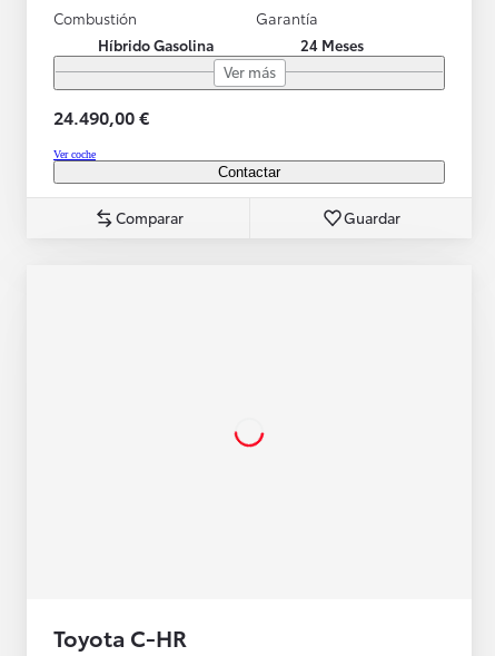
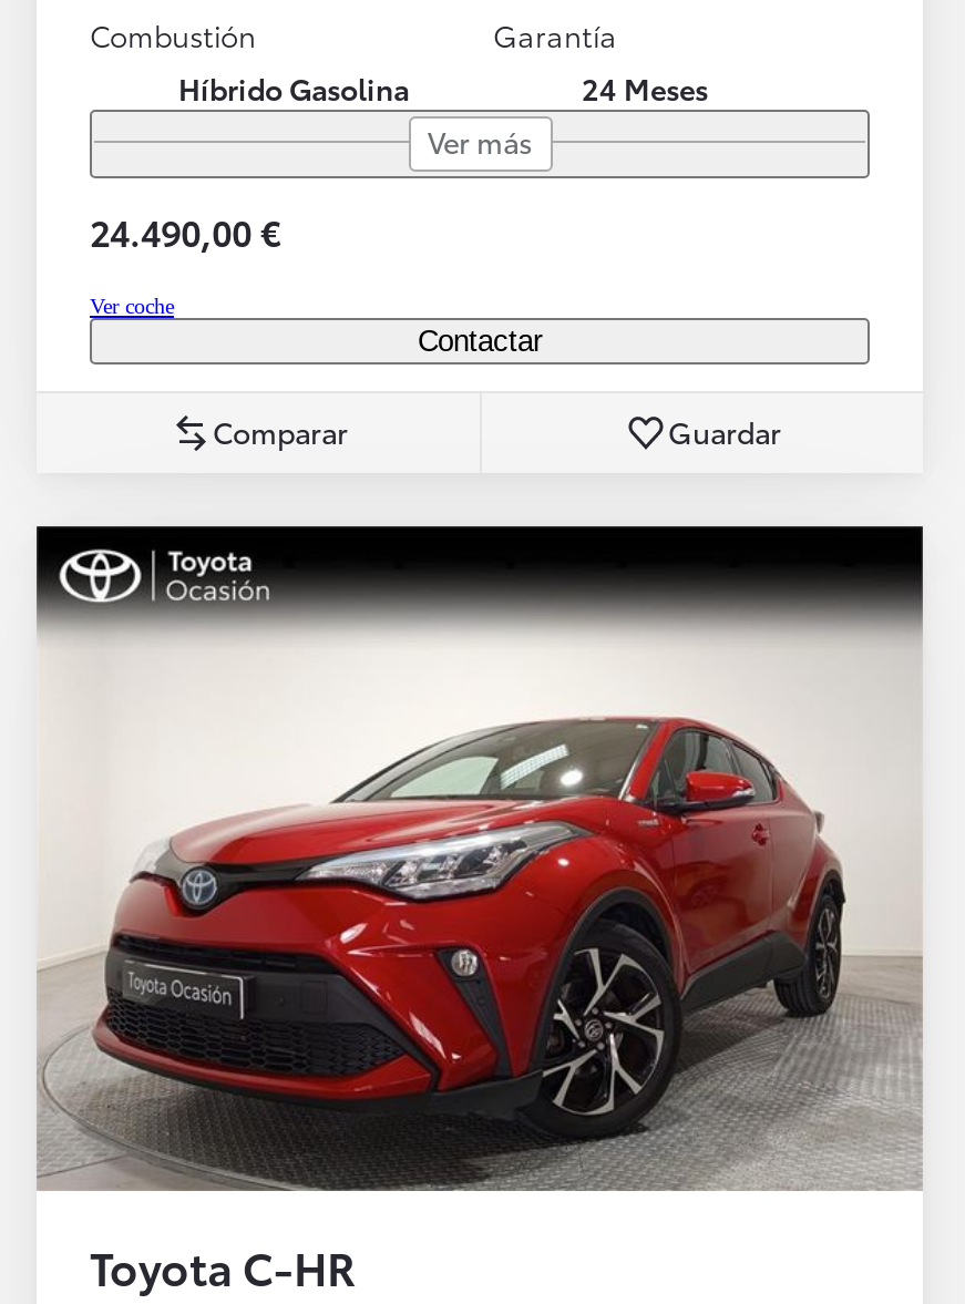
none -> [34,524,925,1193] [image]

